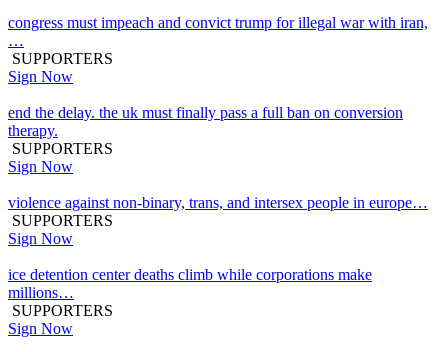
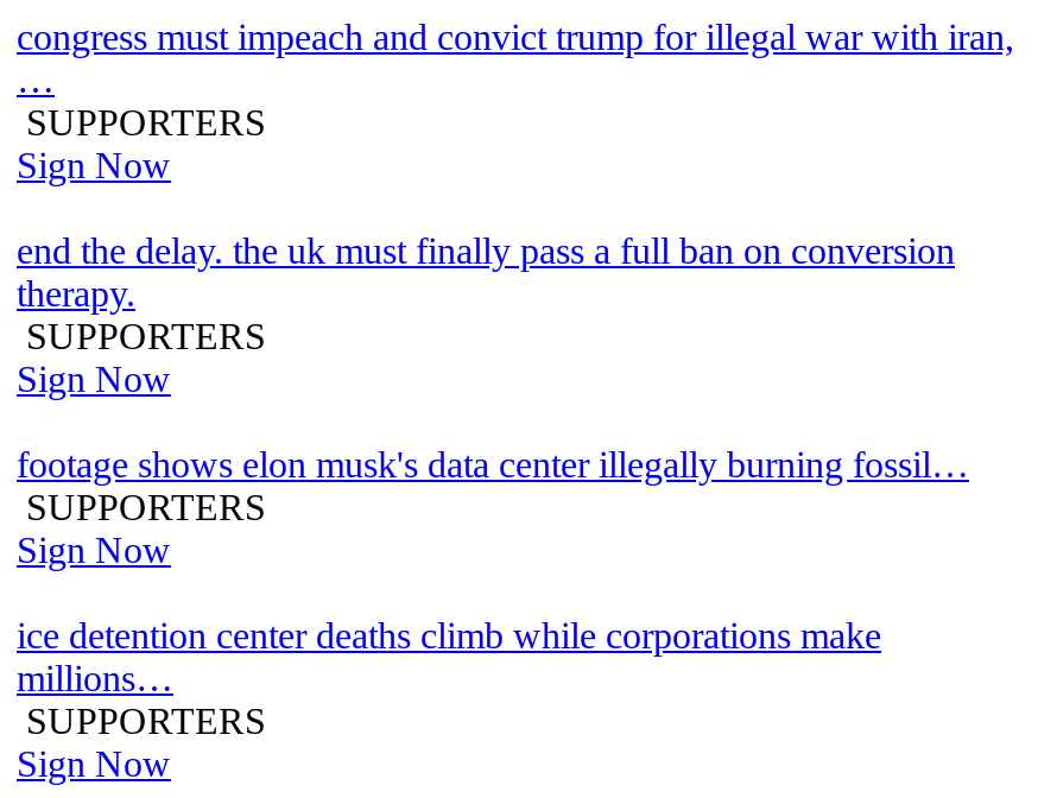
[8,194,428,211] violence against non-binary, trans, and intersex people in europe… -> [17,444,969,484] footage shows elon musk's data center illegally burning fossil…

